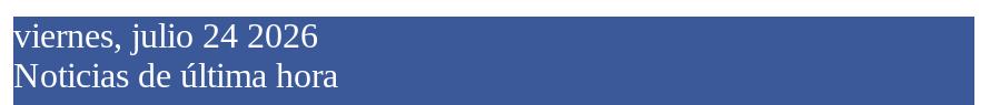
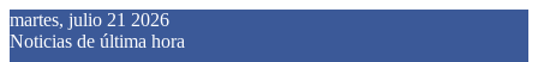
[13,17,318,54] viernes, julio 24 2026 -> [10,10,169,30] martes, julio 21 2026

